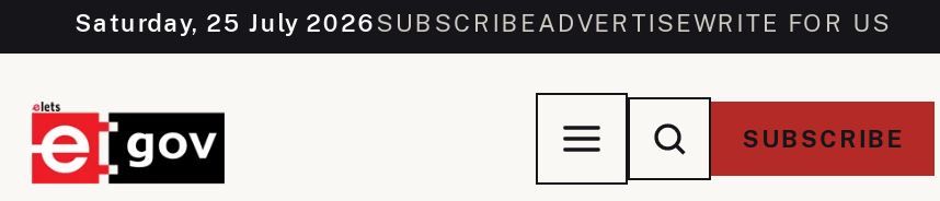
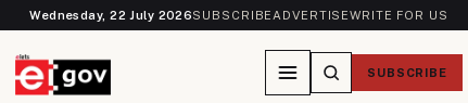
[74,10,892,36] Saturday, 25 July 2026 SUBSCRIBE ADVERTISE WRITE FOR US -> [30,9,448,22] Wednesday, 22 July 2026 SUBSCRIBE ADVERTISE WRITE FOR US

